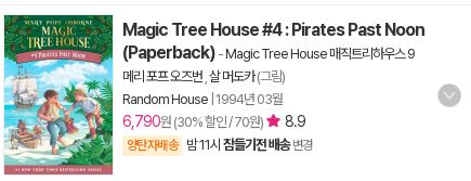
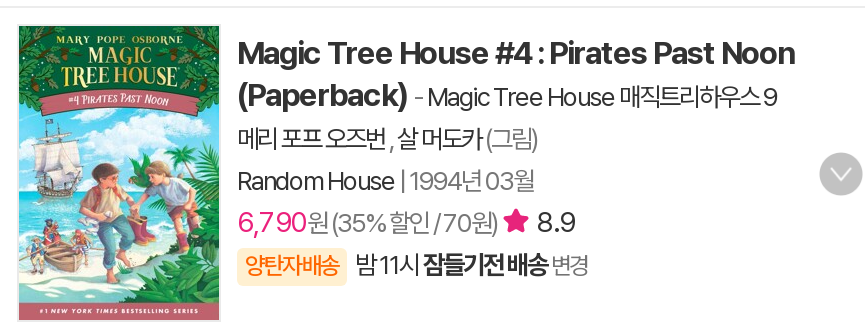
[122,113,305,130] 6,790원 (30% 할인 / 70원) 8.9 -> [237,206,575,238] 6,790원 (35% 할인 / 70원) 8.9

